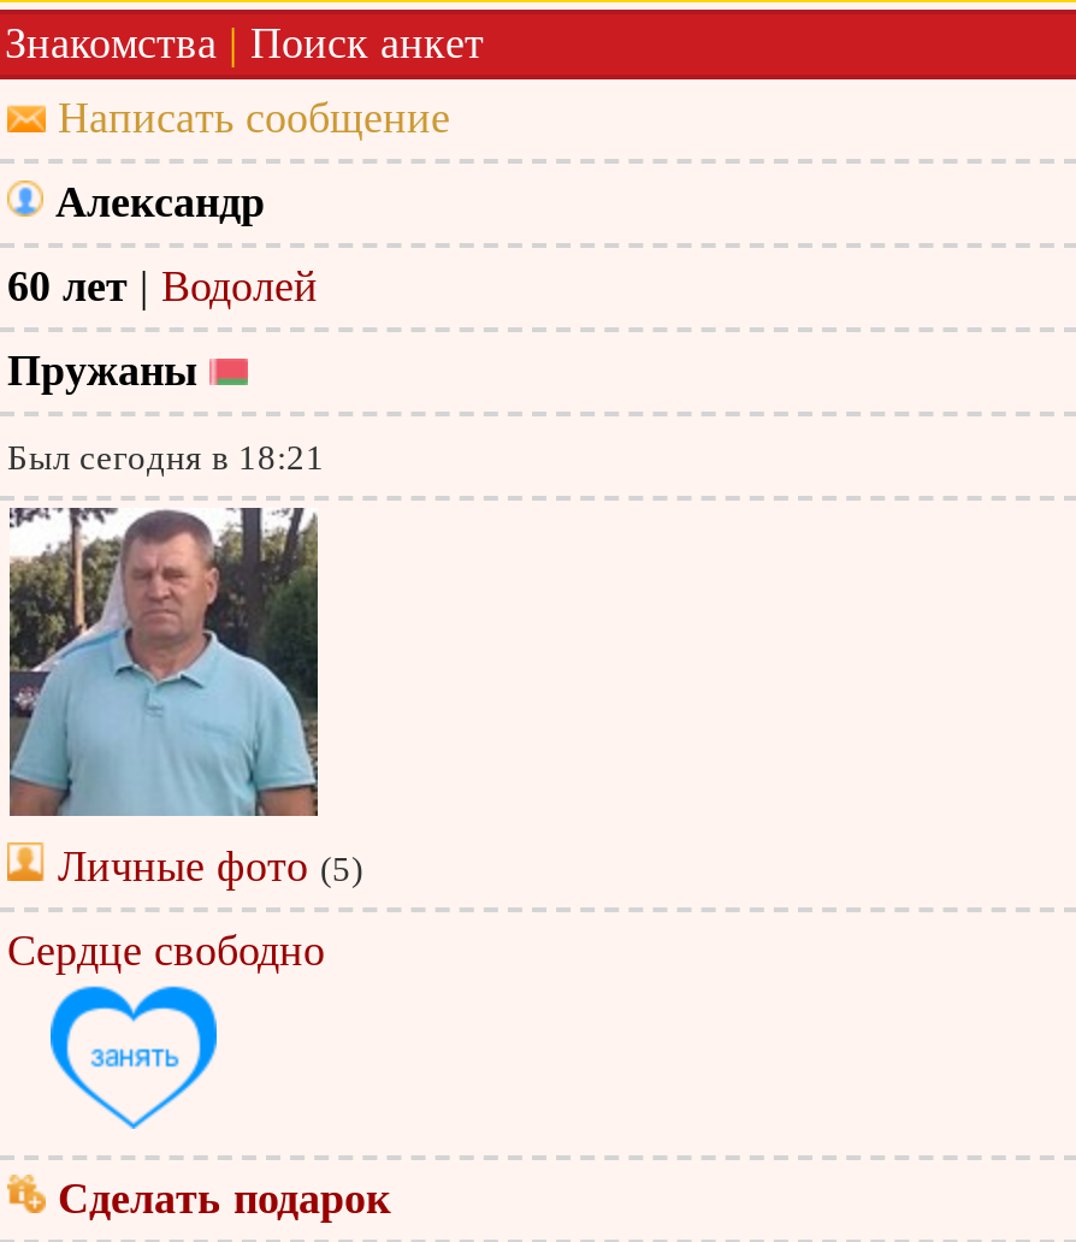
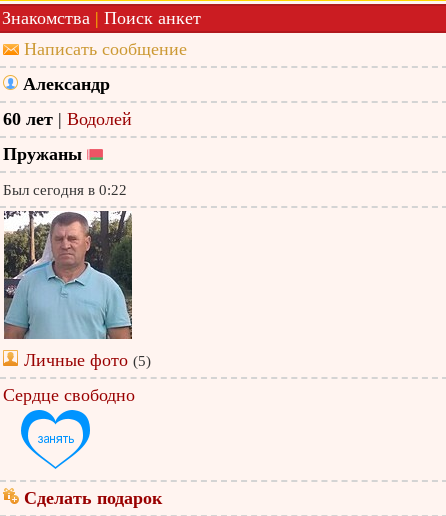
[7,438,325,477] Был сегодня в 18:21 -> [3,182,127,198] Был сегодня в 0:22

